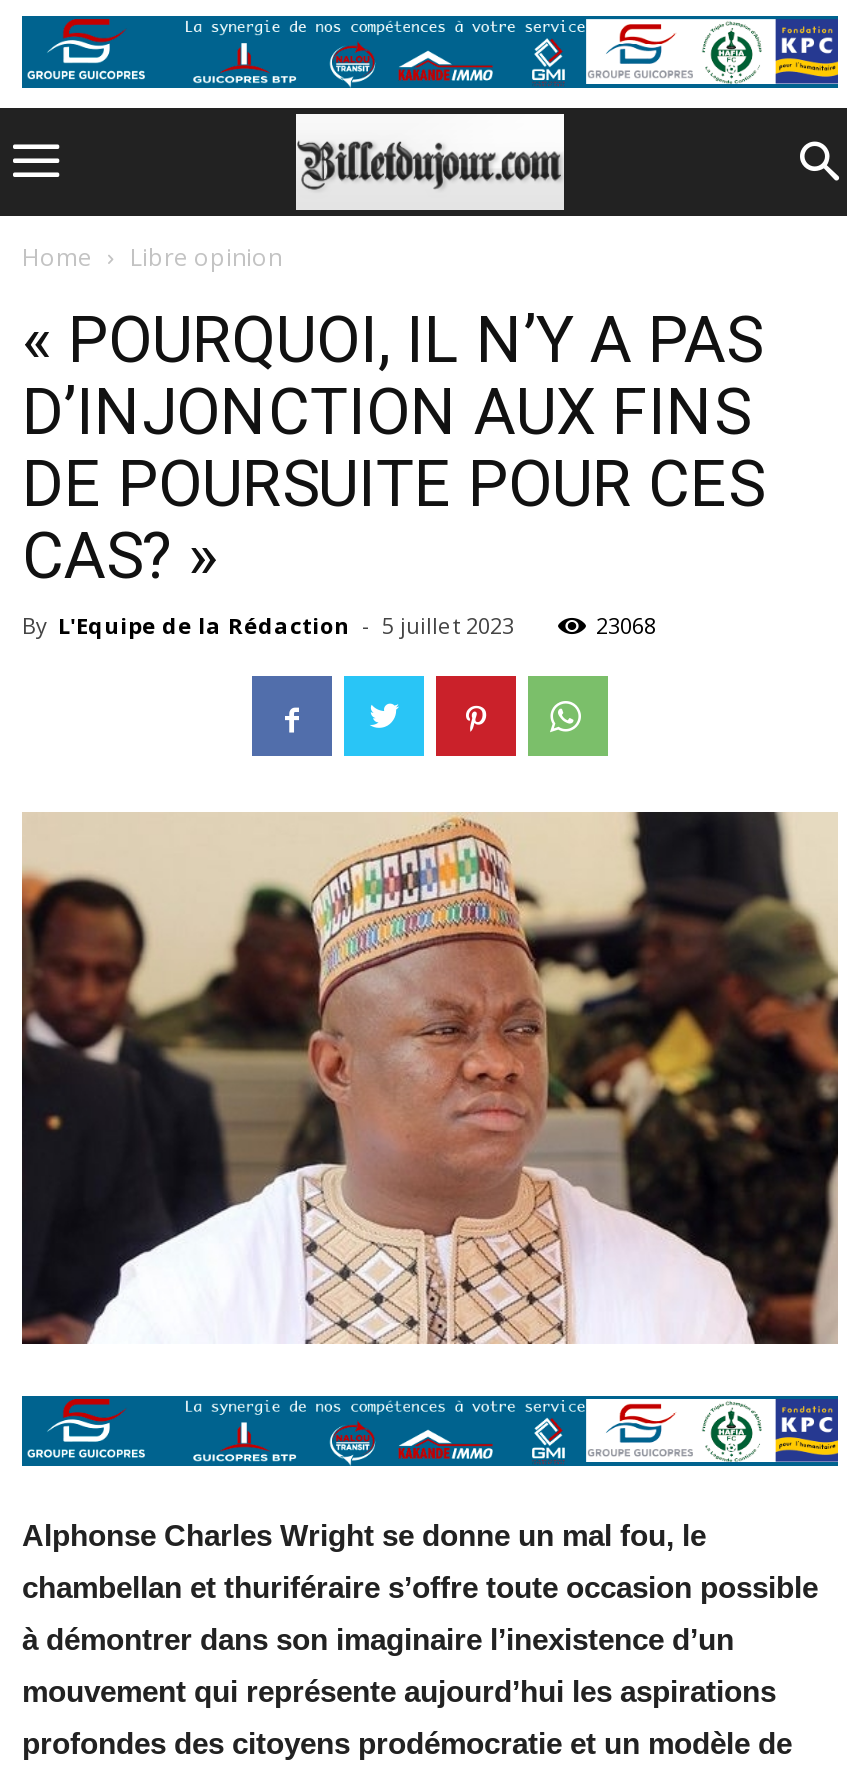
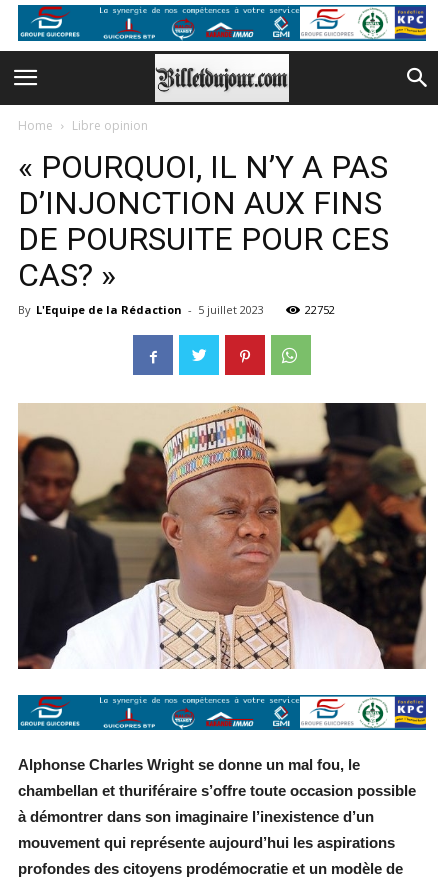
[596,610,656,640] 23068 -> [305,302,335,317] 22752

